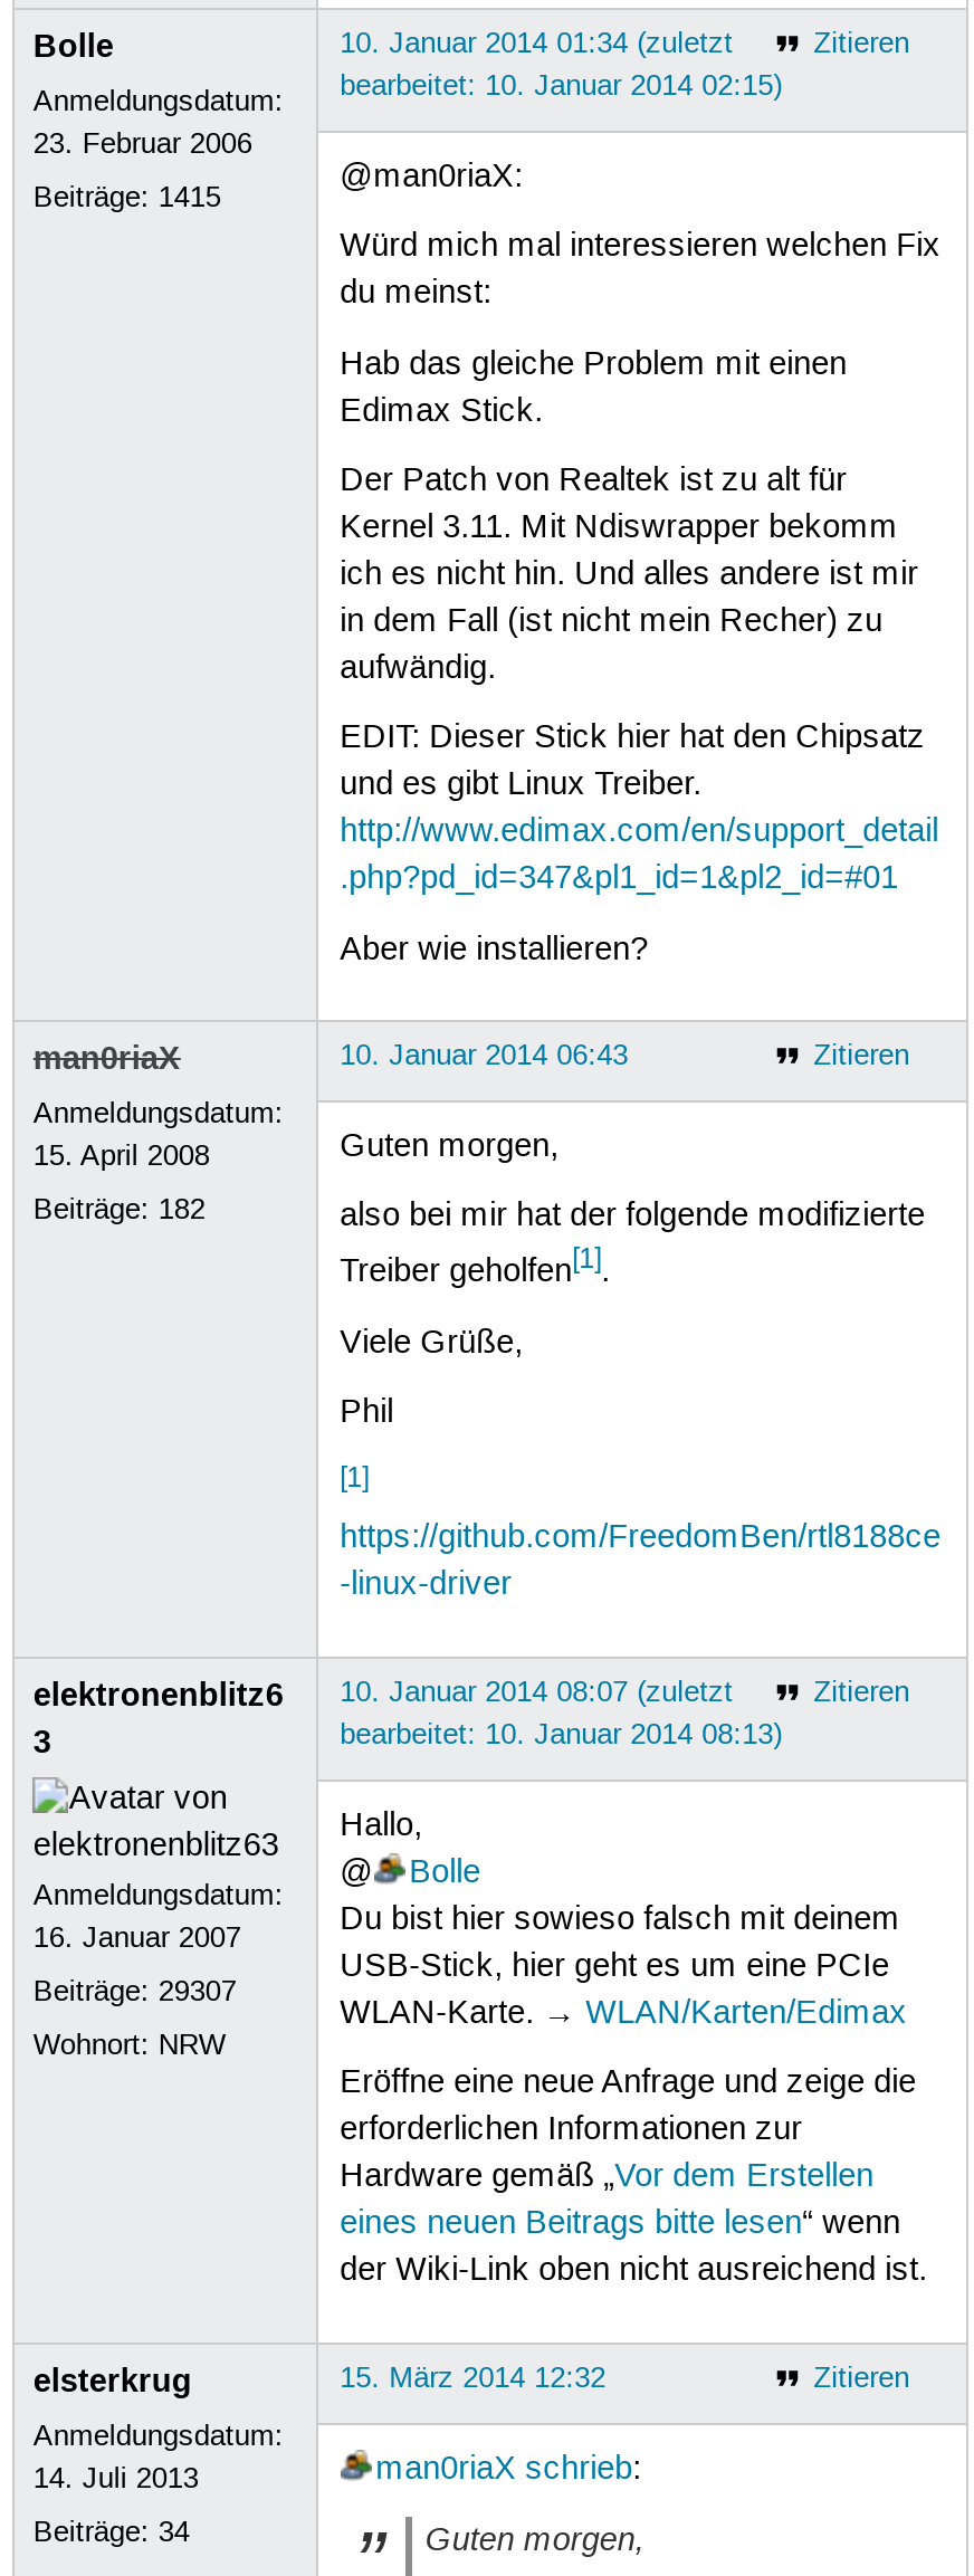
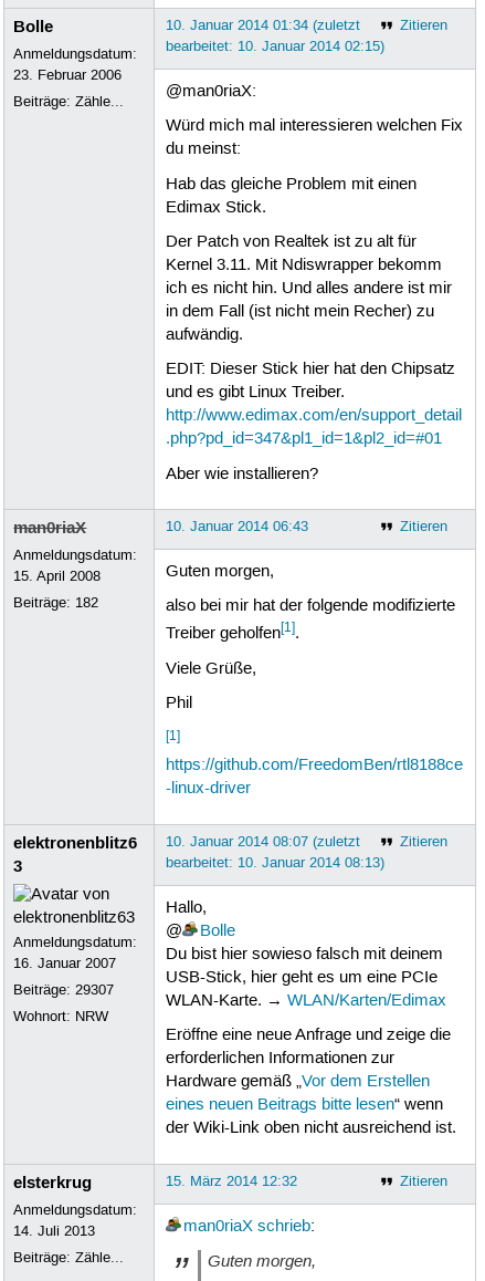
[33,179,221,215] Beiträge: 1415 -> [14,93,124,110] Beiträge: Zähle...
[33,2514,190,2550] Beiträge: 34 -> [14,1249,124,1266] Beiträge: Zähle...

